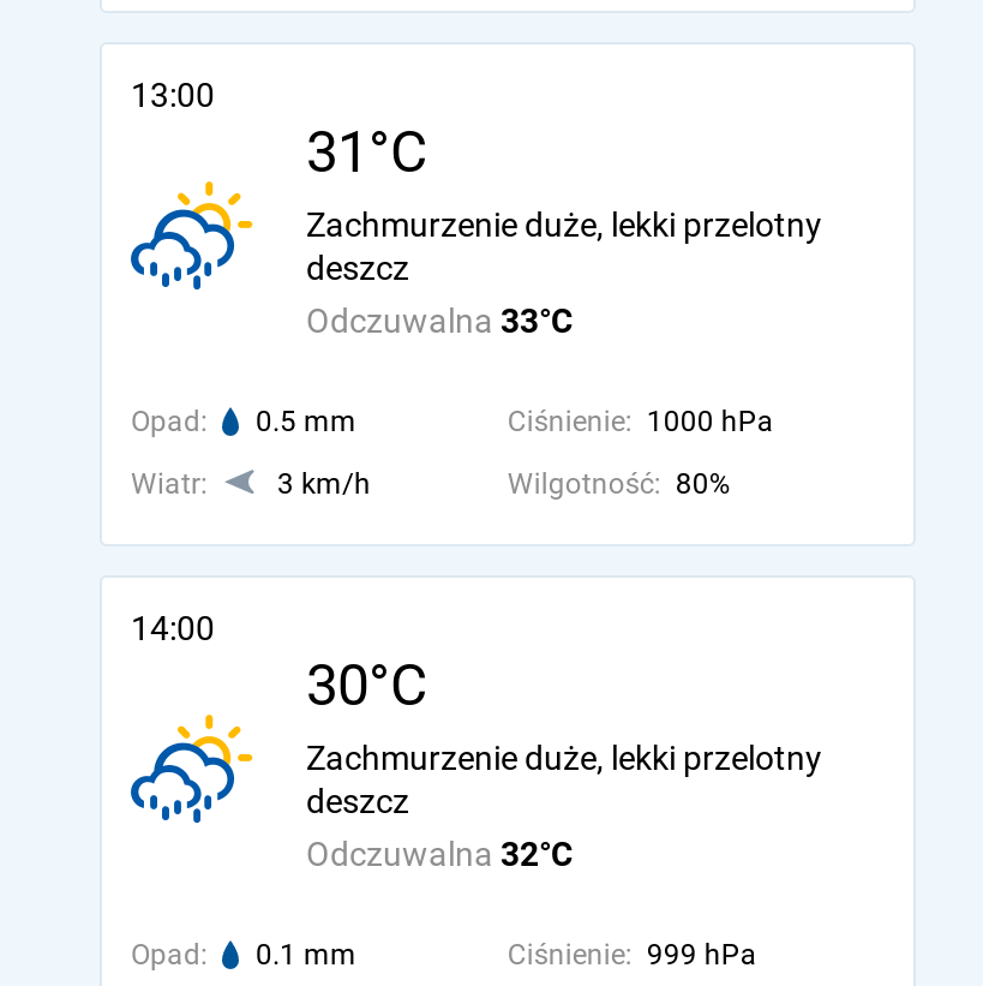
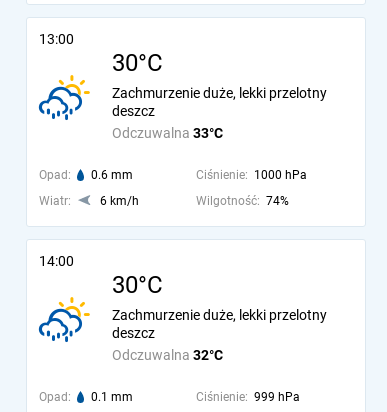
[306,119,428,186] 31°C -> [112,49,163,77] 30°C
[131,405,356,438] Opad: 0.5 mm -> [39,168,133,182] Opad: 0.6 mm
[277,467,371,501] 3 km/h -> [100,194,139,208] 6 km/h
[507,467,731,501] Wilgotność: 80% -> [196,194,289,208] Wilgotność: 74%

